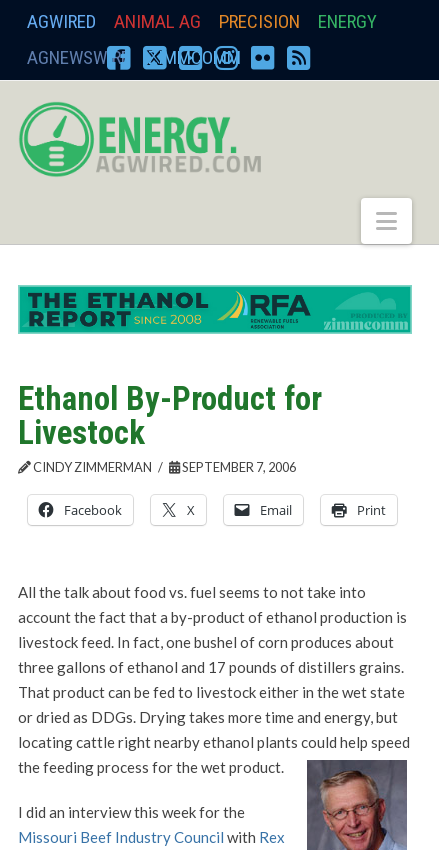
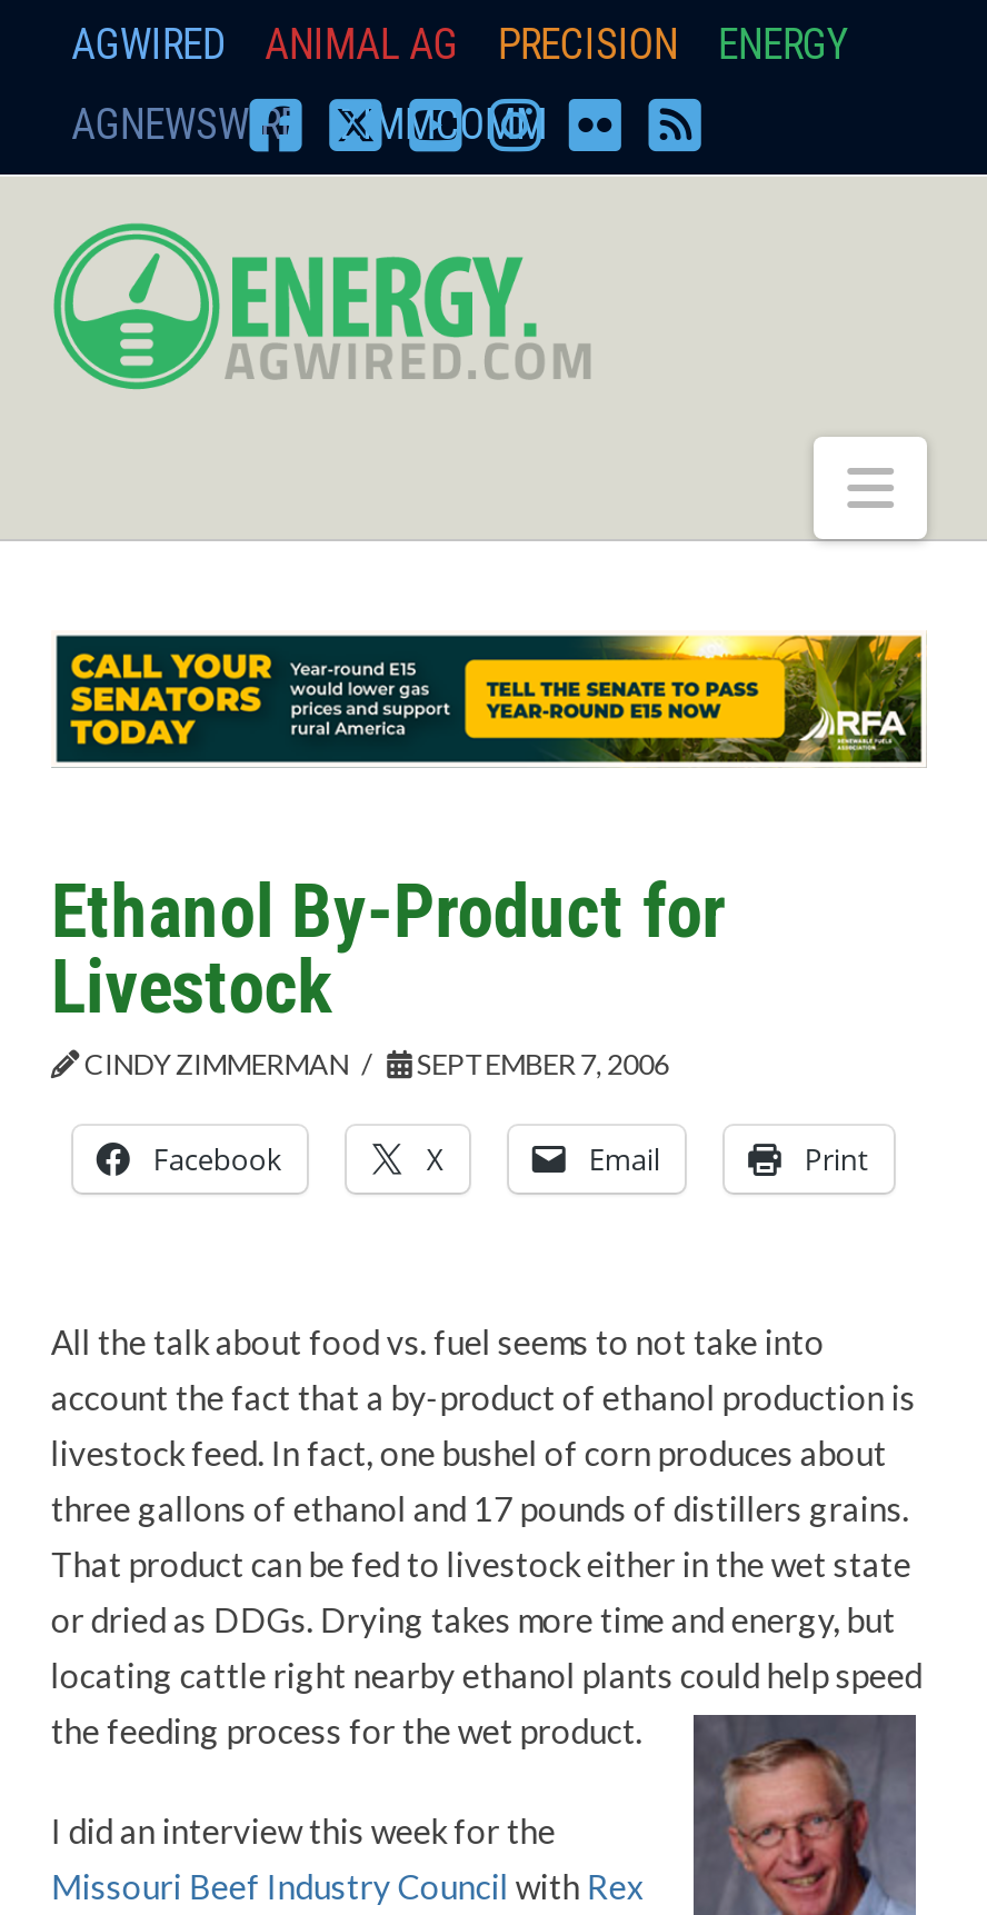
[17,284,412,335] [image] -> [51,632,925,766] [image]

